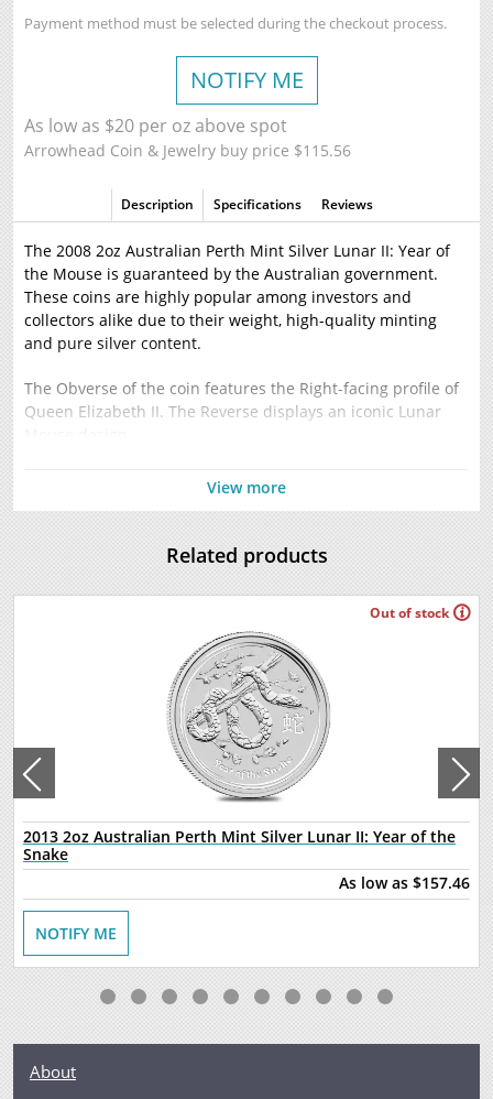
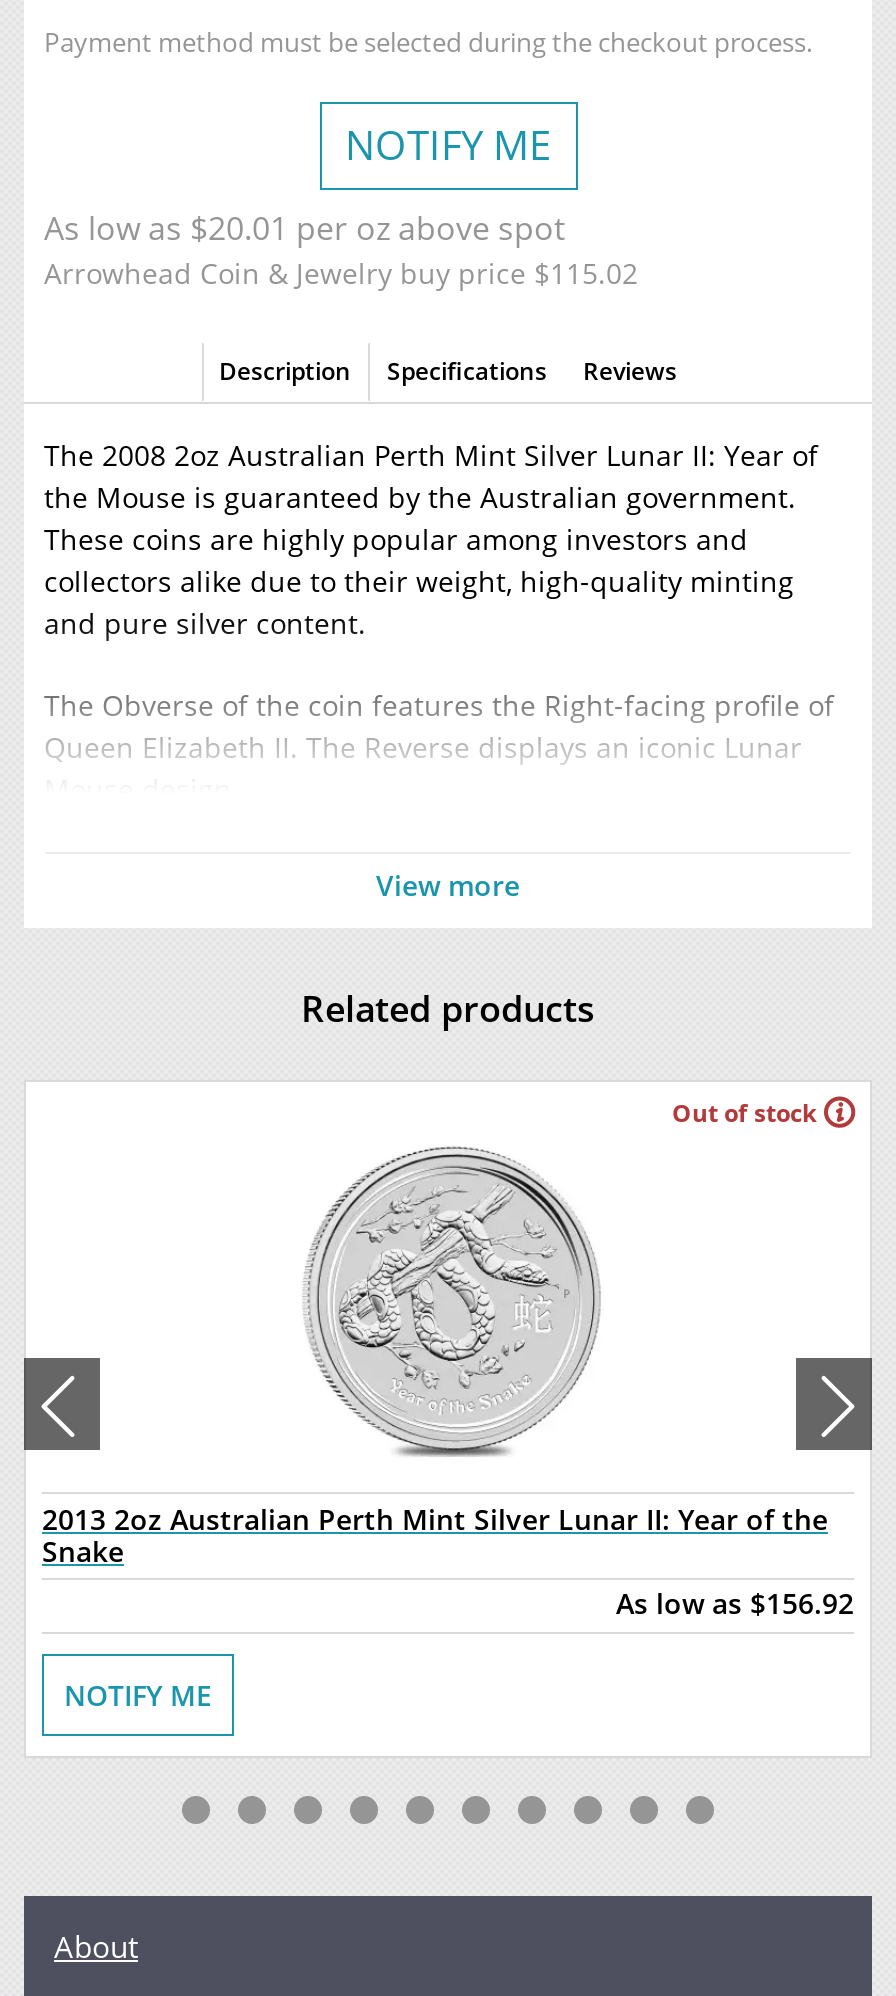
[24,113,287,138] As low as $20 per oz above spot -> [44,206,566,250] As low as $20.01 per oz above spot
[24,140,351,161] Arrowhead Coin & Jewelry buy price $115.56 -> [44,254,638,292] Arrowhead Coin & Jewelry buy price $115.02
[339,872,470,893] As low as $157.46 -> [616,1584,854,1622] As low as $156.92

